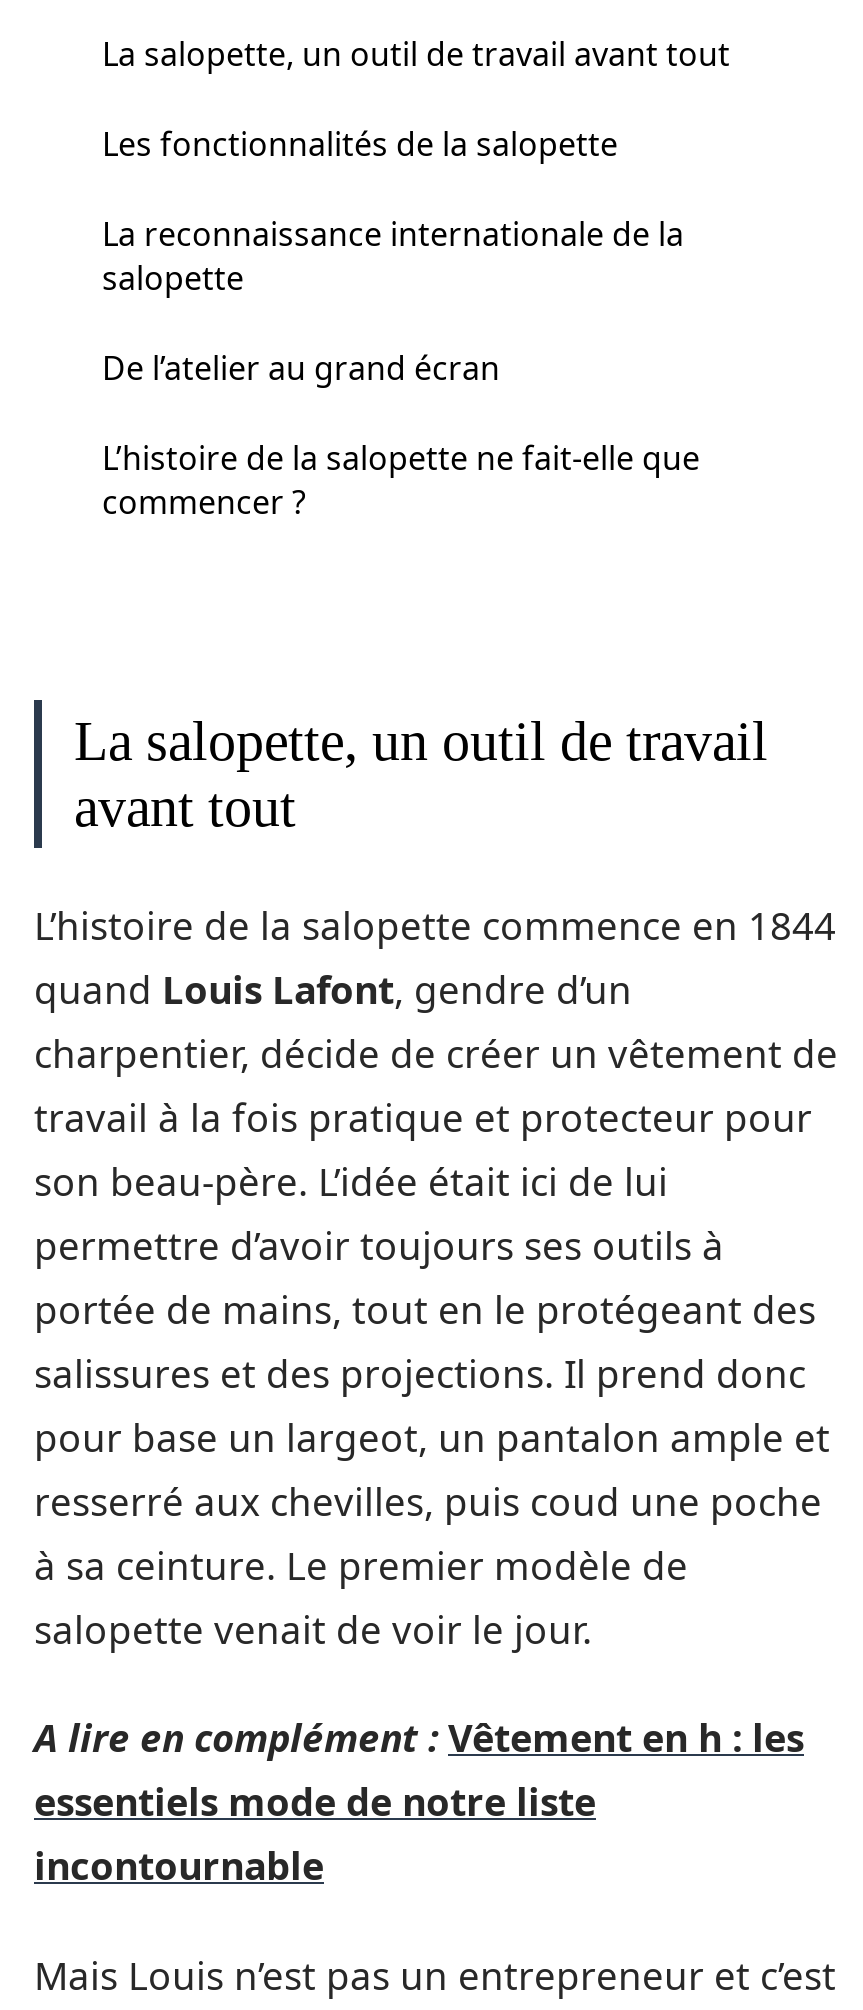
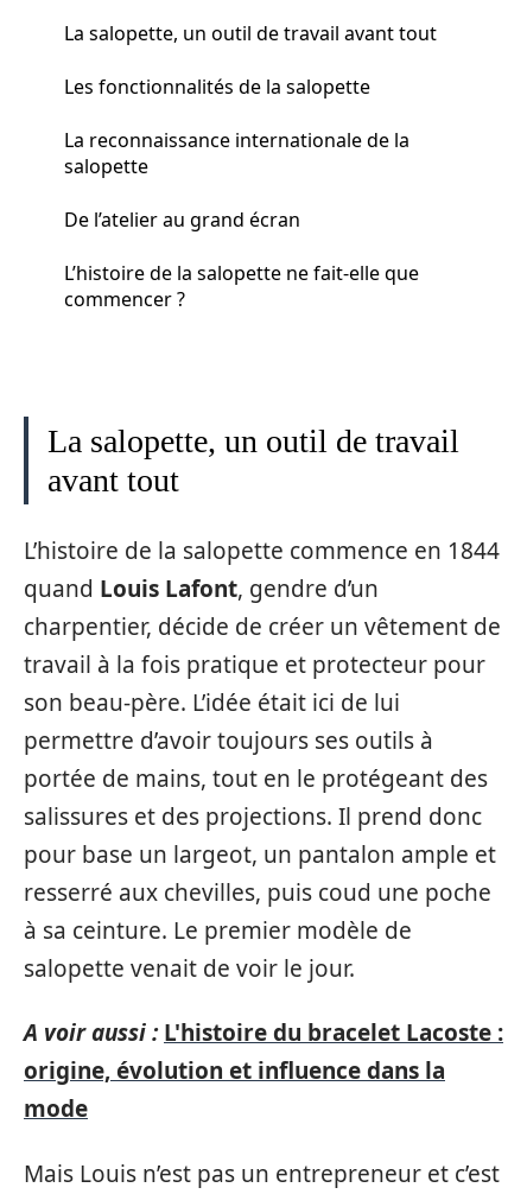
[34,1712,804,1892] A lire en complément : Vêtement en h : les | essentiels mode de notre liste | incontournable -> [24,1017,503,1124] A voir aussi : L'histoire du bracelet Lacoste : | origine, évolution et influence dans la | mode

